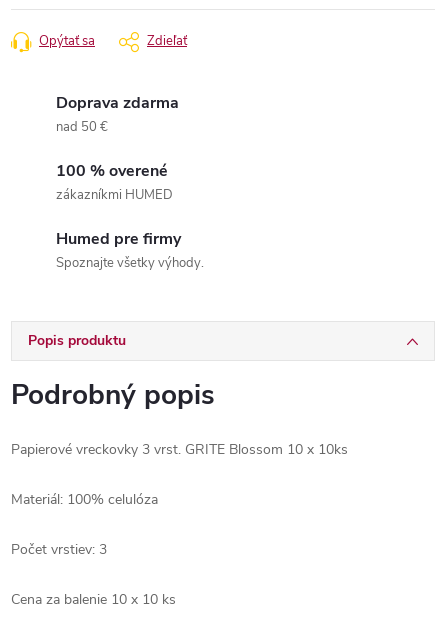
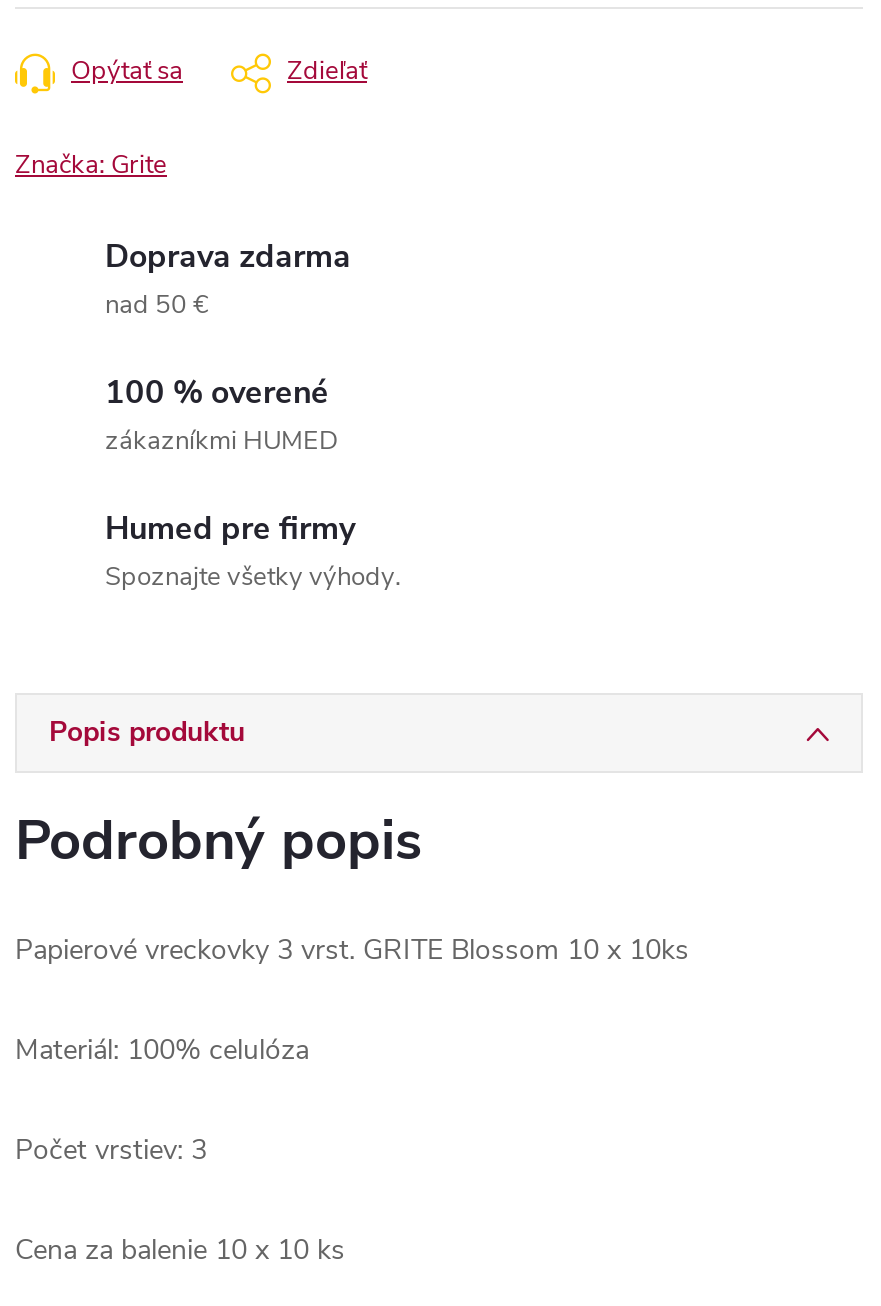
none -> [15,147,167,183] Značka: Grite

